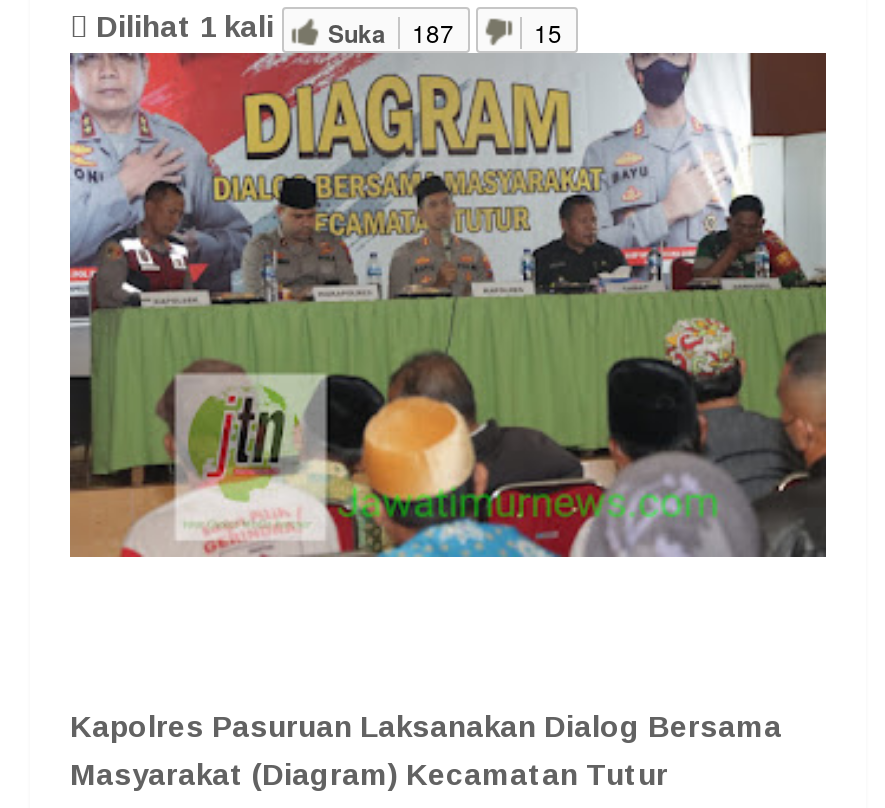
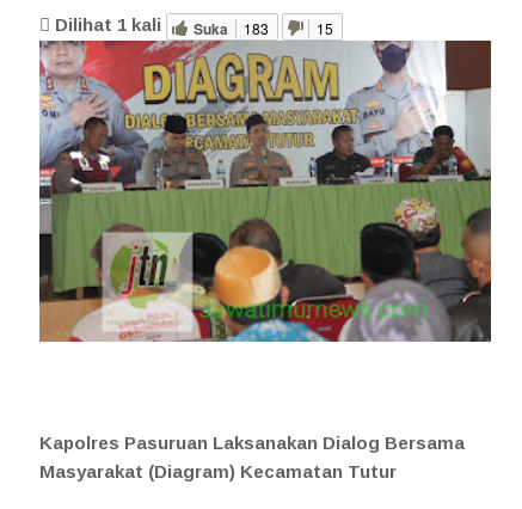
[88,9,454,51] Dilihat 1 kali Suka 187 -> [50,14,269,39] Dilihat 1 kali Suka 183

